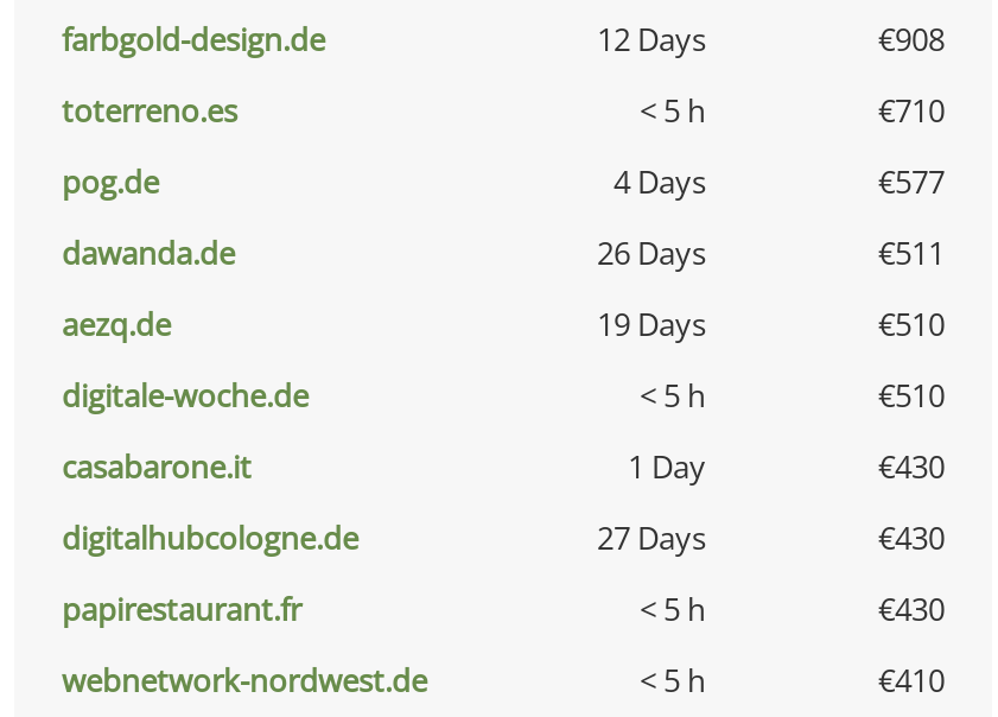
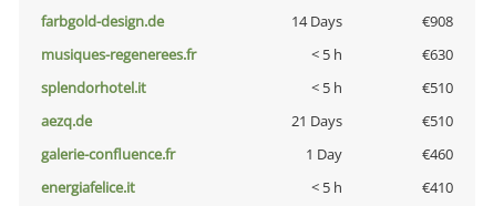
[597,17,706,59] 12 Days -> [291,11,342,30] 14 Days
[62,88,237,131] toterreno.es -> [41,44,196,64] musiques-regenerees.fr
[62,88,945,415] €710 | pog.de | 4 Days | €577 | dawanda.de | 26 Days | €511 | aezq.de | 19 Days | €510 | digitale-woche.de -> [41,44,453,97] €630 | splendorhotel.it
[62,444,252,487] casabarone.it -> [41,110,453,163] aezq.de | 21 Days | €510 | galerie-confluence.fr
[62,444,945,700] €430 | digitalhubcologne.de | 27 Days | €430 | papirestaurant.fr | < 5 h | €430 | webnetwork-nordwest.de -> [41,143,453,197] €460 | energiafelice.it

